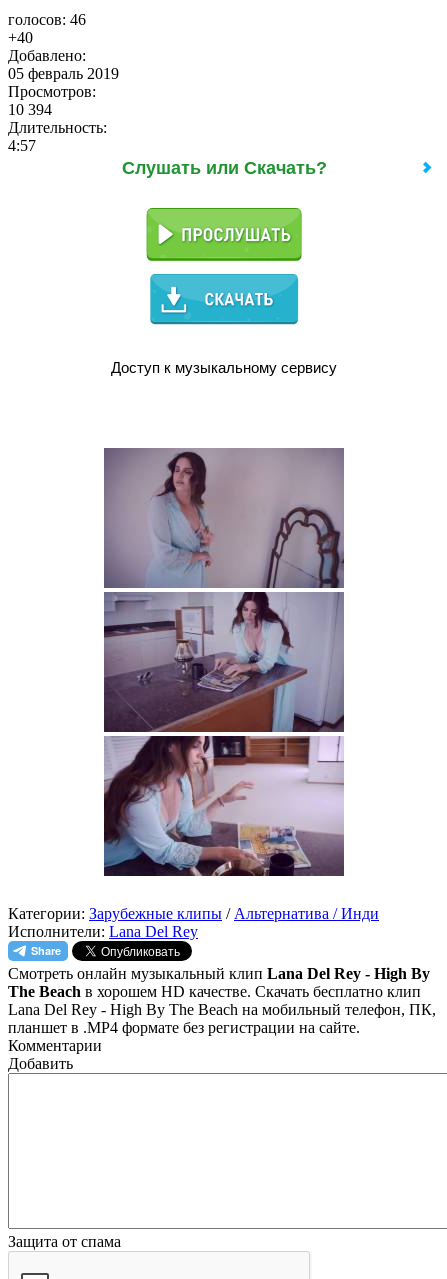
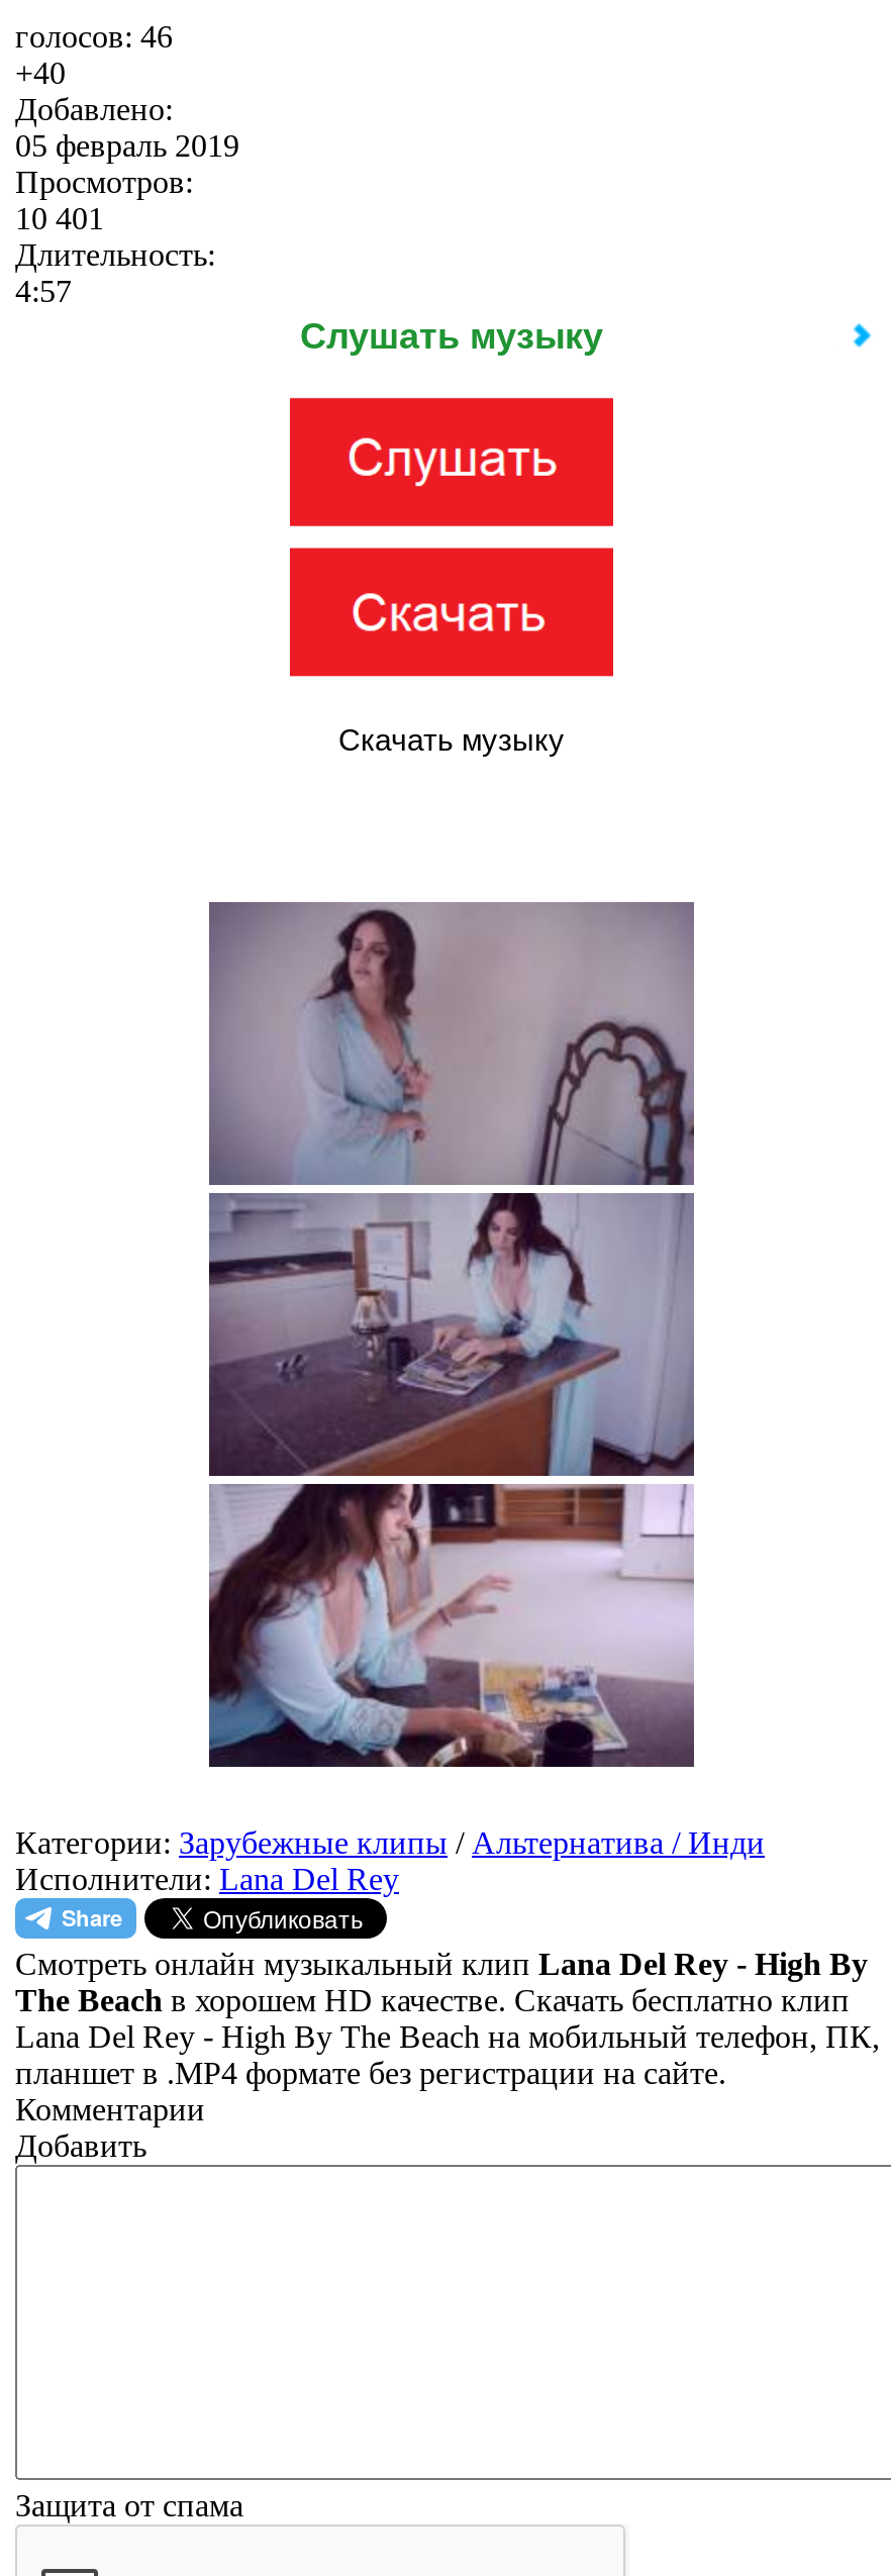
[8,101,52,118] 10 394 -> [15,201,104,235] 10 401
[121,158,326,178] Слушать или Скачать? -> [300,316,603,356] Слушать музыку
[144,198,304,262] [image] -> [288,395,615,528] [image]
[111,273,337,376] [image] | Доступ к музыкальному сервису -> [288,547,615,756] [image] | Скачать музыку

